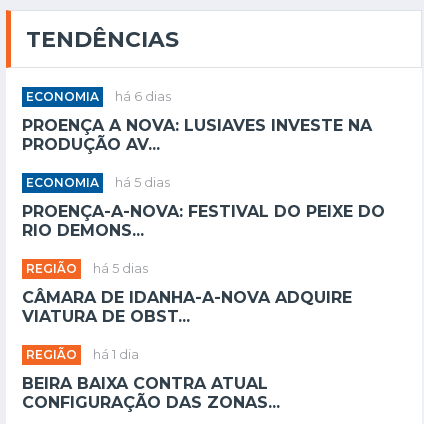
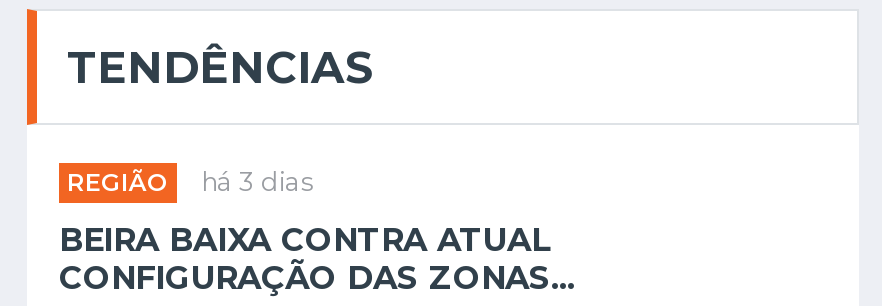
[22,89,385,240] ECONOMIA | há 6 dias | PROENÇA A NOVA: LUSIAVES INVESTE NA | PRODUÇÃO AV... | ECONOMIA | há 5 dias | PROENÇA-A-NOVA: FESTIVAL DO PEIXE DO | RIO DEMONS... -> none
[22,261,352,362] há 5 dias | CÂMARA DE IDANHA-A-NOVA ADQUIRE | VIATURA DE OBST... | REGIÃO | há 1 dia -> [201,167,313,197] há 3 dias

